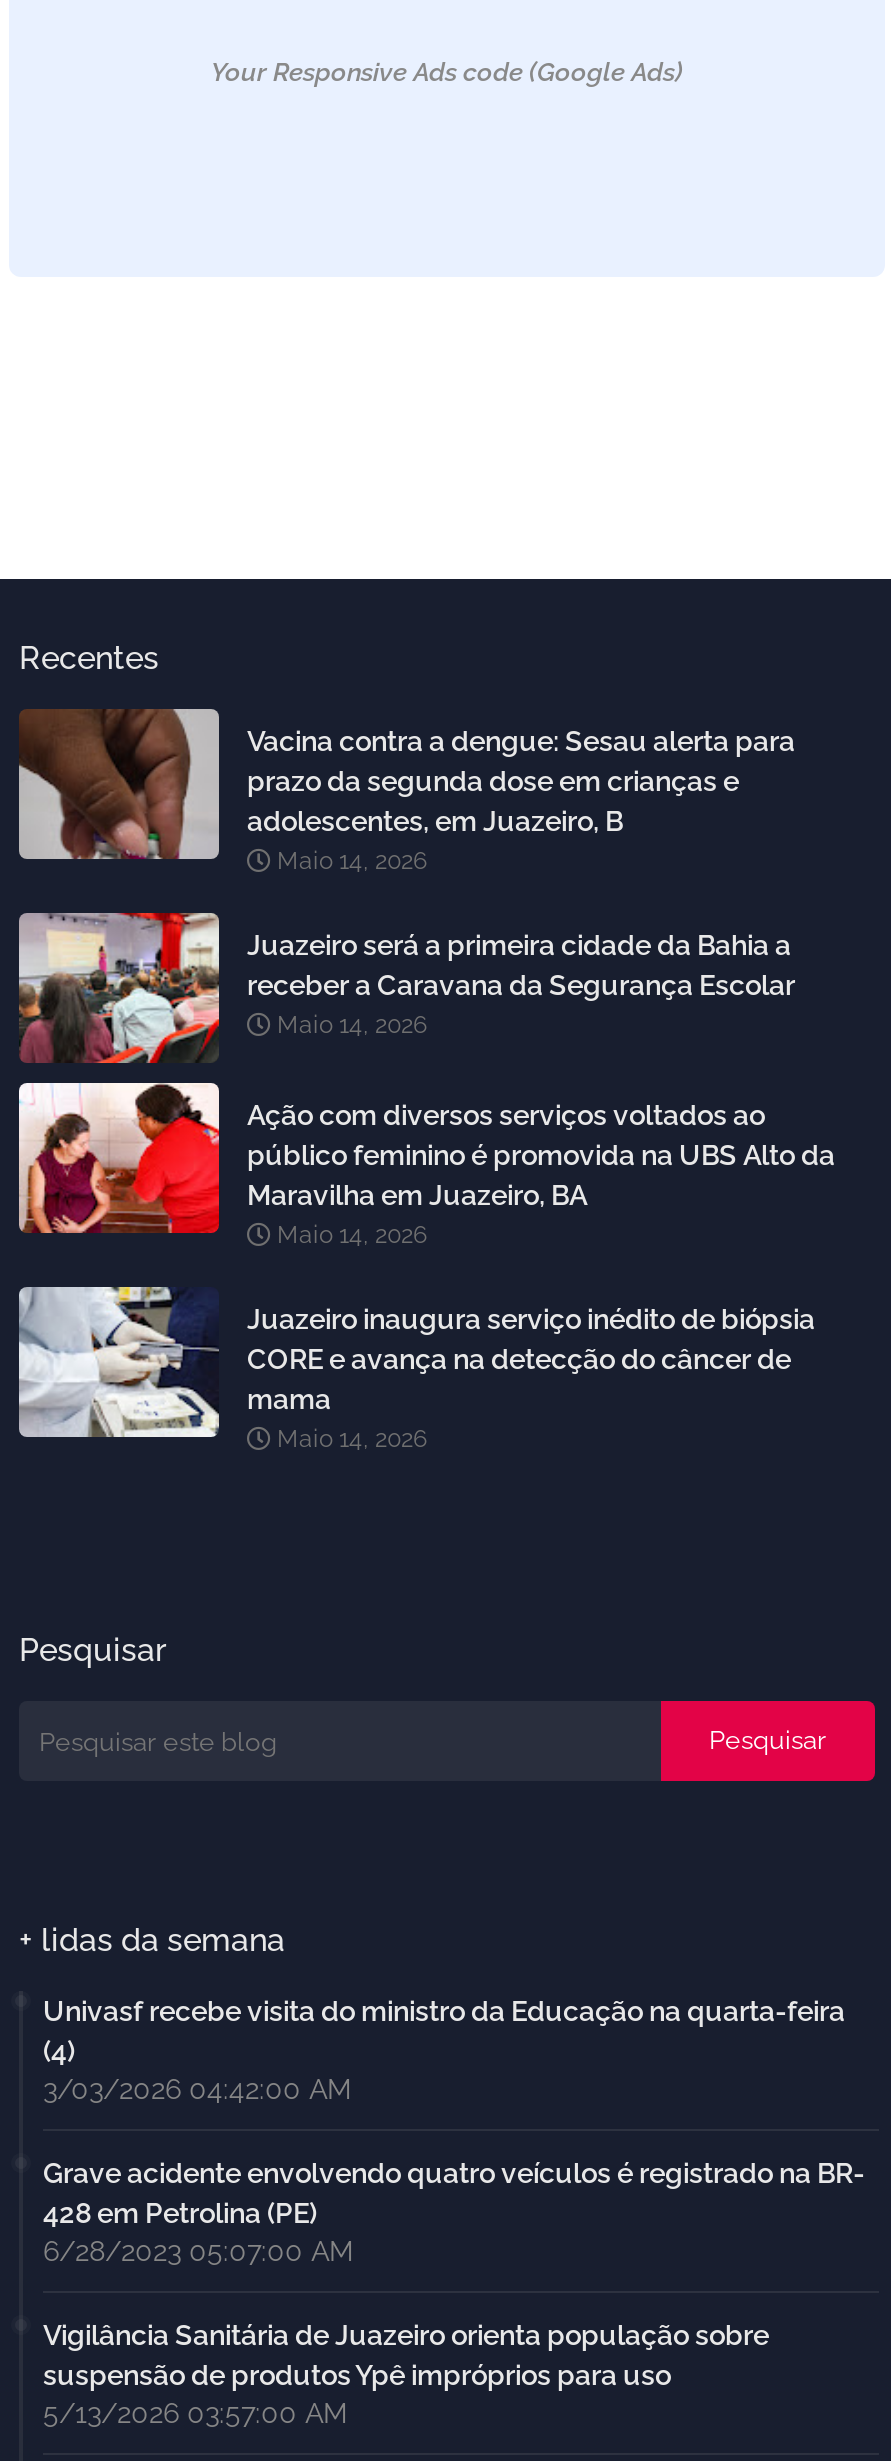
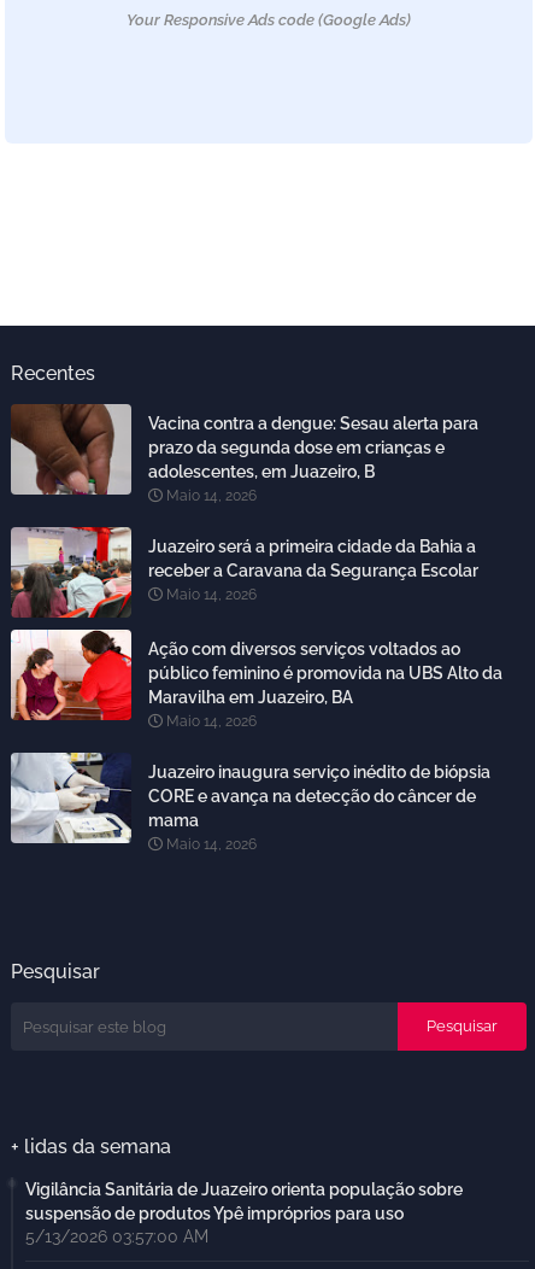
[43,1996,865,2268] Univasf recebe visita do ministro da Educação na quarta-feira | (4) | 3/03/2026 04:42:00 AM | Grave acidente envolvendo quatro veículos é registrado na BR- | 428 em Petrolina (PE) | 6/28/2023 05:07:00 AM -> none

